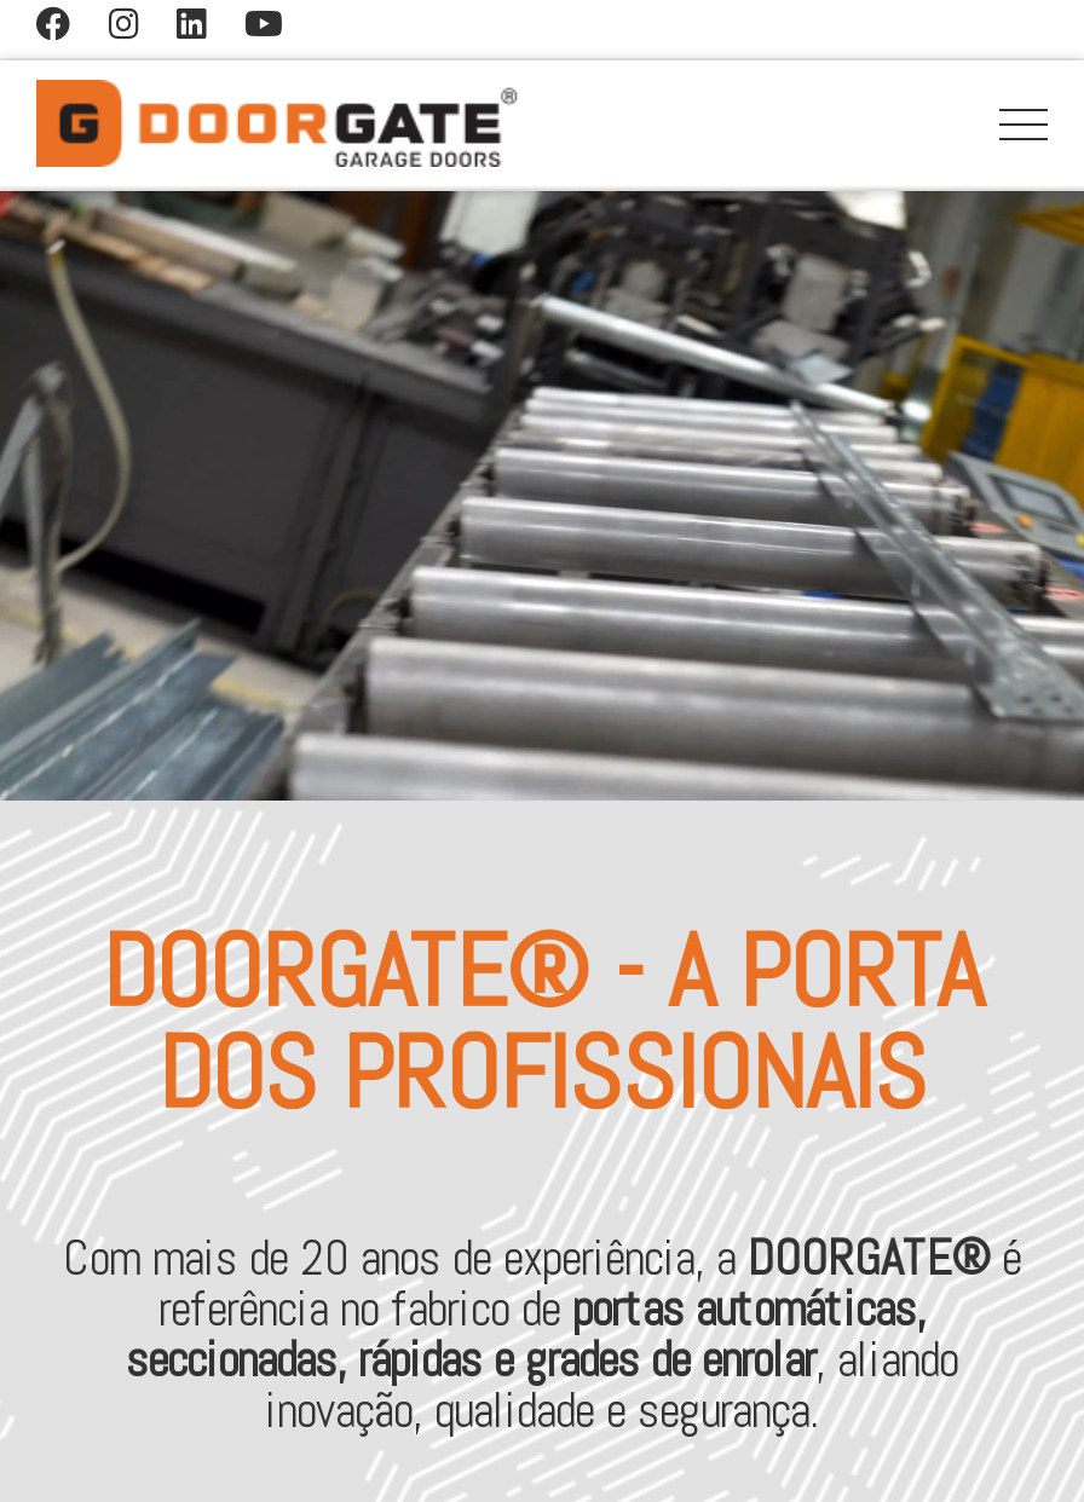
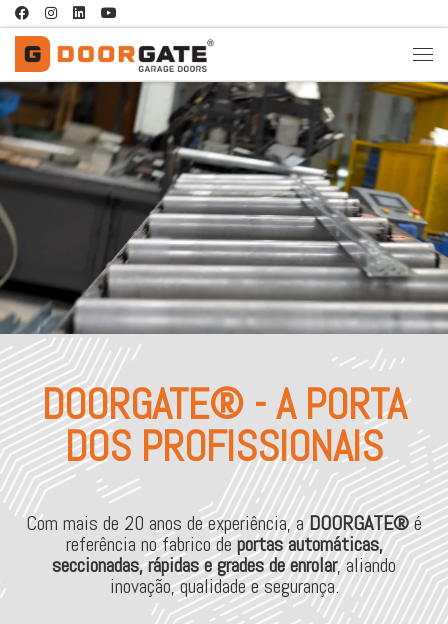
[7,189,1077,801] [image] -> [3,81,445,334] [image]

